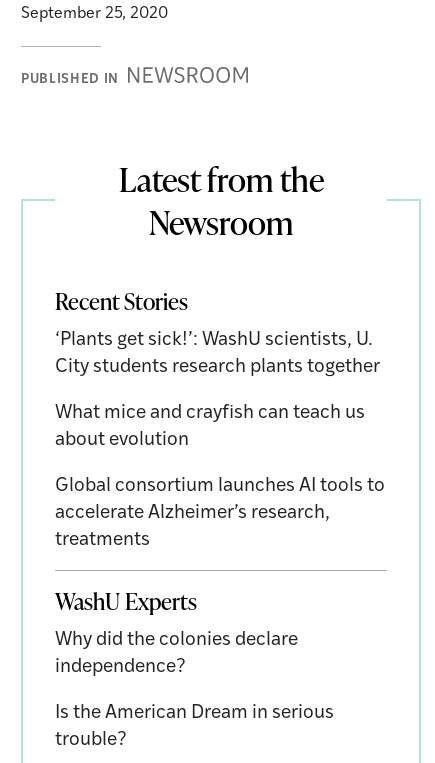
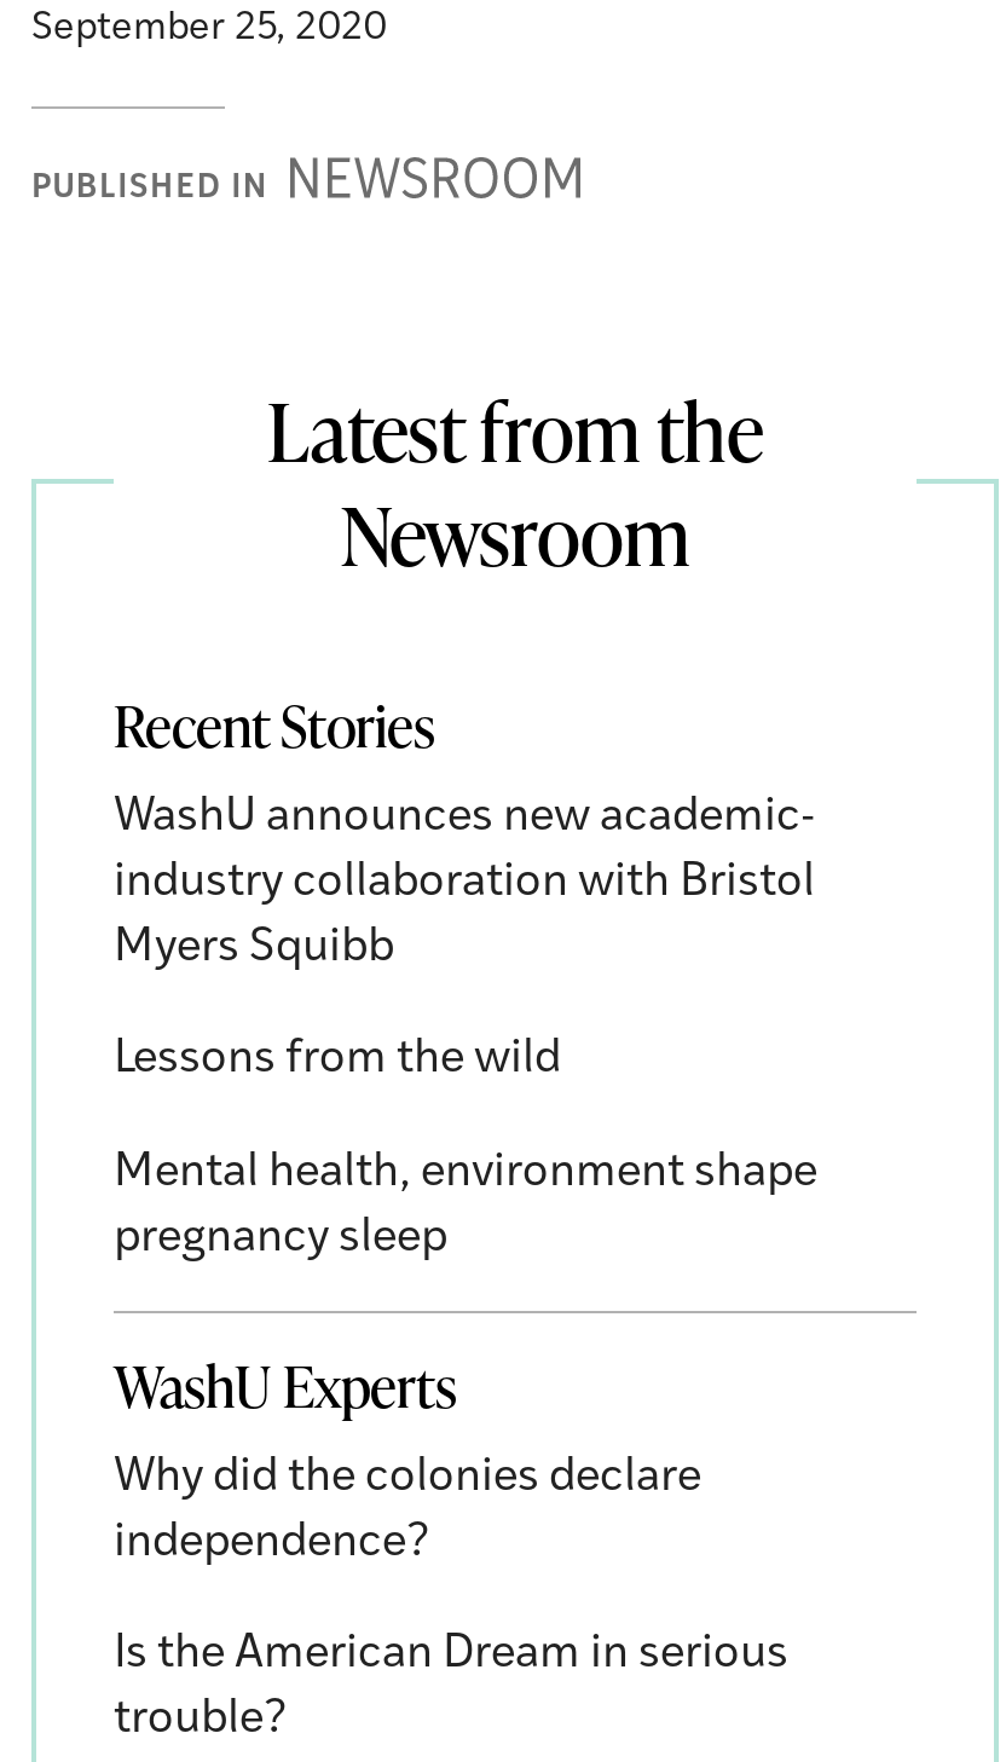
[55,331,380,377] ‘Plants get sick!’: WashU scientists, U. | City students research plants together -> [114,797,815,973] WashU announces new academic- | industry collaboration with Bristol | Myers Squibb
[55,404,365,450] What mice and crayfish can teach us | about evolution -> [114,1039,561,1085] Lessons from the wild
[55,477,385,550] Global consortium launches AI tools to | accelerate Alzheimer’s research, | treatments -> [114,1151,817,1262] Mental health, environment shape | pregnancy sleep

